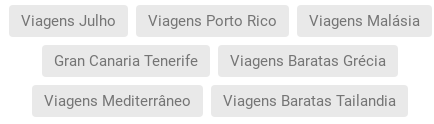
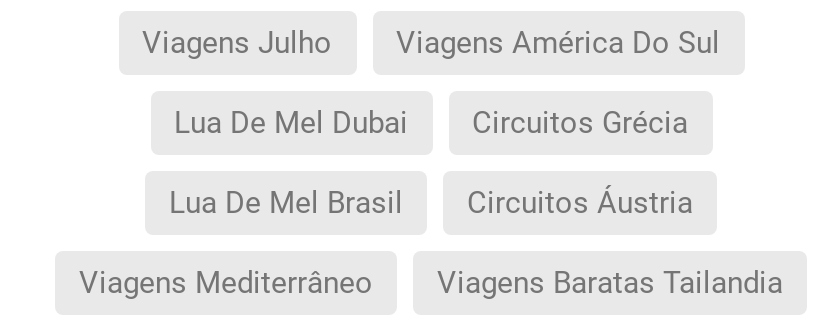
[54,12,419,70] Viagens Porto Rico | Viagens Malásia | Gran Canaria Tenerife | Viagens Baratas Grécia -> [169,26,720,222] Viagens América Do Sul | Lua De Mel Dubai | Circuitos Grécia | Lua De Mel Brasil | Circuitos Áustria

